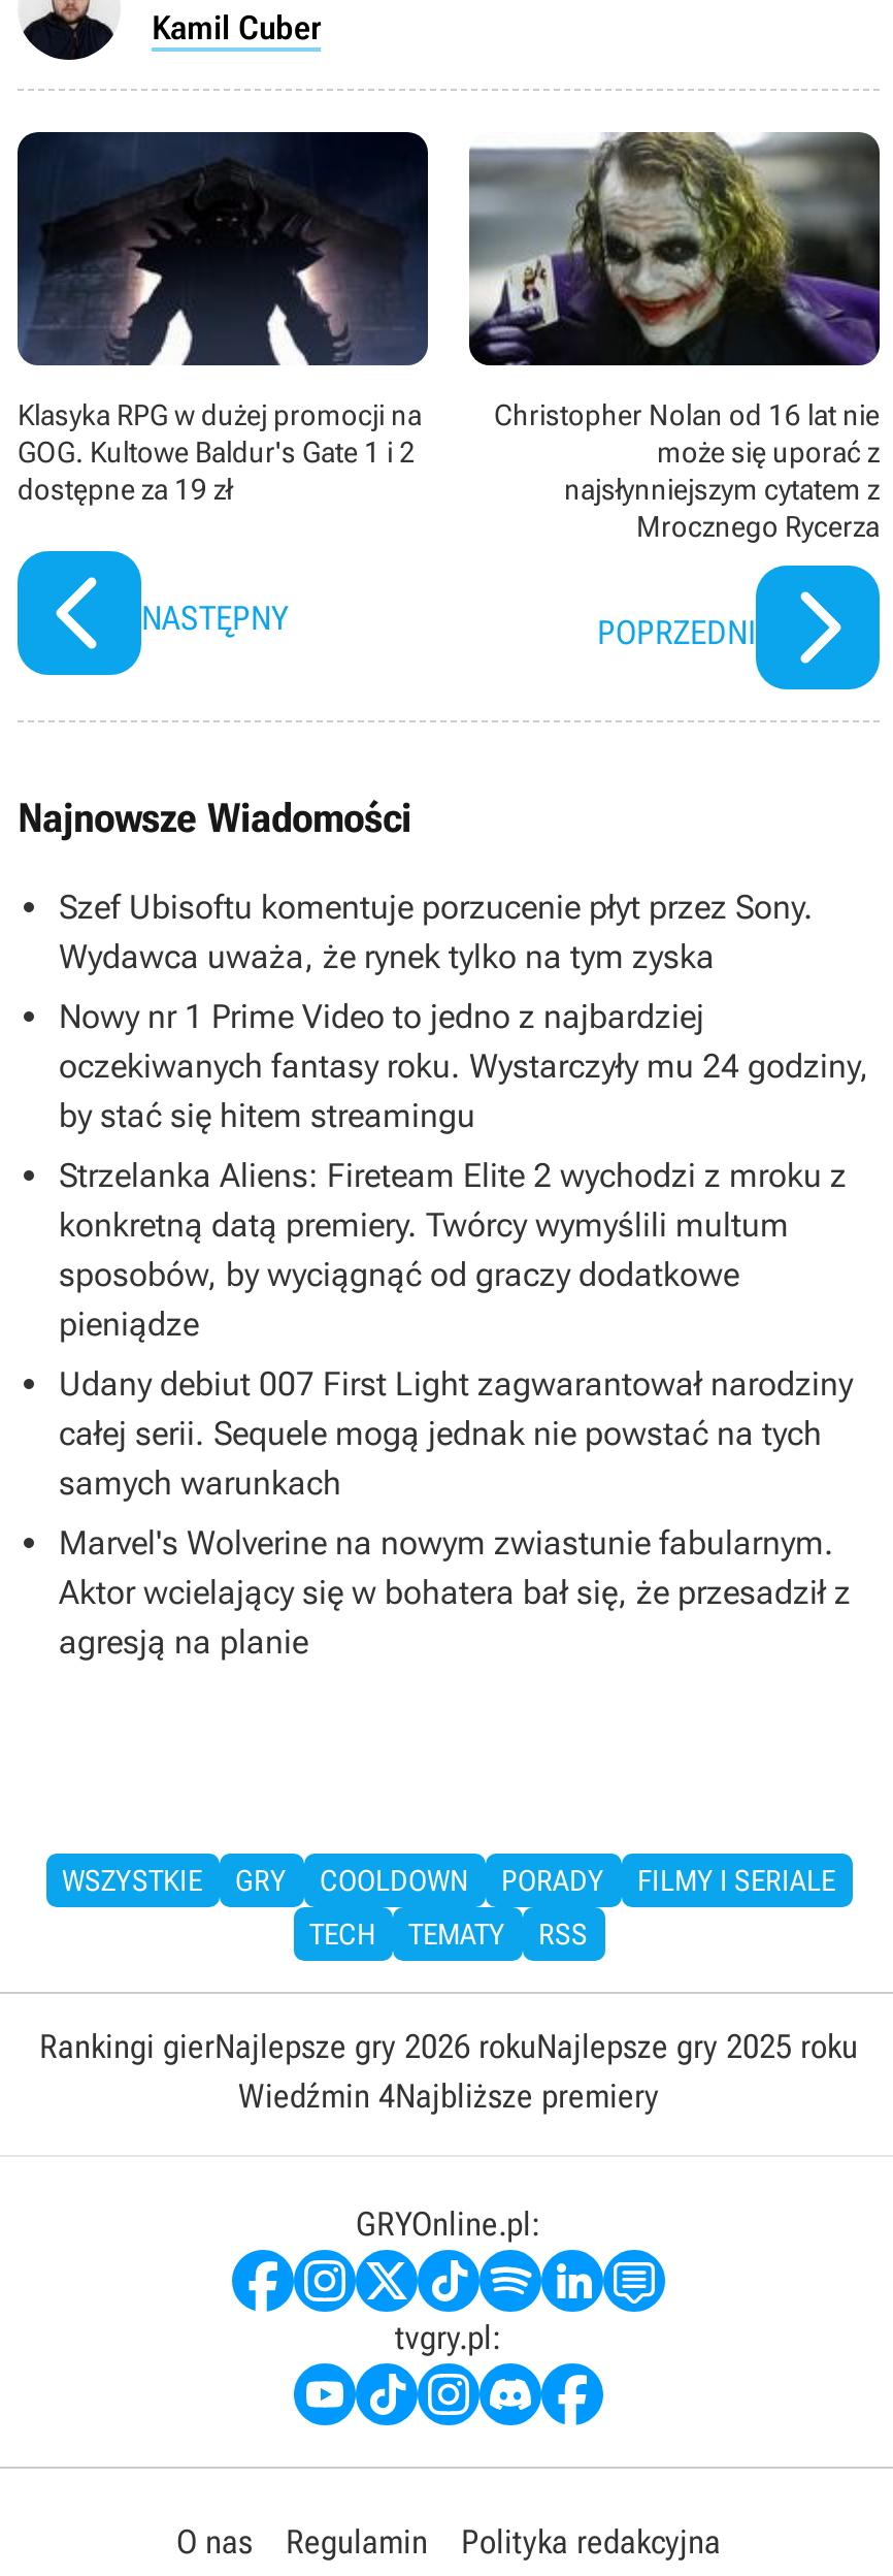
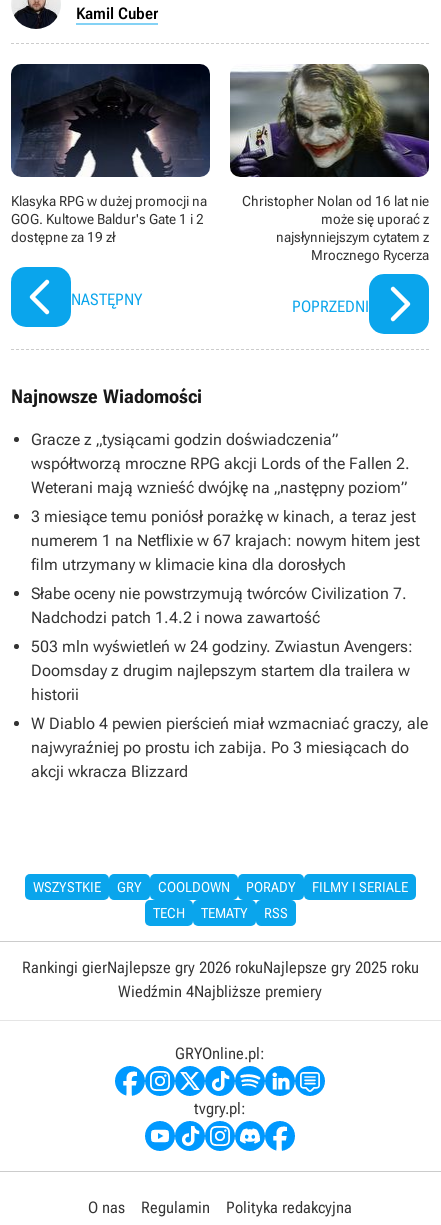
[59,887,814,975] Szef Ubisoftu komentuje porzucenie płyt przez Sony. | Wydawca uważa, że rynek tylko na tym zyska -> [31,429,410,496] Gracze z „tysiącami godzin doświadczenia” | współtworzą mroczne RPG akcji Lords of the Fallen 2. | Weterani mają wznieść dwójkę na „następny poziom”
[59,996,869,1134] Nowy nr 1 Prime Video to jedno z najbardziej | oczekiwanych fantasy roku. Wystarczyły mu 24 godziny, | by stać się hitem streamingu -> [31,506,420,573] 3 miesiące temu poniósł porażkę w kinach, a teraz jest | numerem 1 na Netflixie w 67 krajach: nowym hitem jest | film utrzymany w klimacie kina dla dorosłych
[59,1155,847,1343] Strzelanka Aliens: Fireteam Elite 2 wychodzi z mroku z | konkretną datą premiery. Twórcy wymyślili multum | sposobów, by wyciągnąć od graczy dodatkowe | pieniądze -> [31,583,407,626] Słabe oceny nie powstrzymują twórców Civilization 7. | Nadchodzi patch 1.4.2 i nowa zawartość
[59,1363,853,1502] Udany debiut 007 First Light zagwarantował narodziny | całej serii. Sequele mogą jednak nie powstać na tych | samych warunkach -> [31,636,413,703] 503 mln wyświetleń w 24 godziny. Zwiastun Avengers: | Doomsday z drugim najlepszym startem dla trailera w | historii
[59,1522,851,1661] Marvel's Wolverine na nowym zwiastunie fabularnym. | Aktor wcielający się w bohatera bał się, że przesadził z | agresją na planie -> [31,713,428,780] W Diablo 4 pewien pierścień miał wzmacniać graczy, ale | najwyraźniej po prostu ich zabija. Po 3 miesiącach do | akcji wkracza Blizzard

